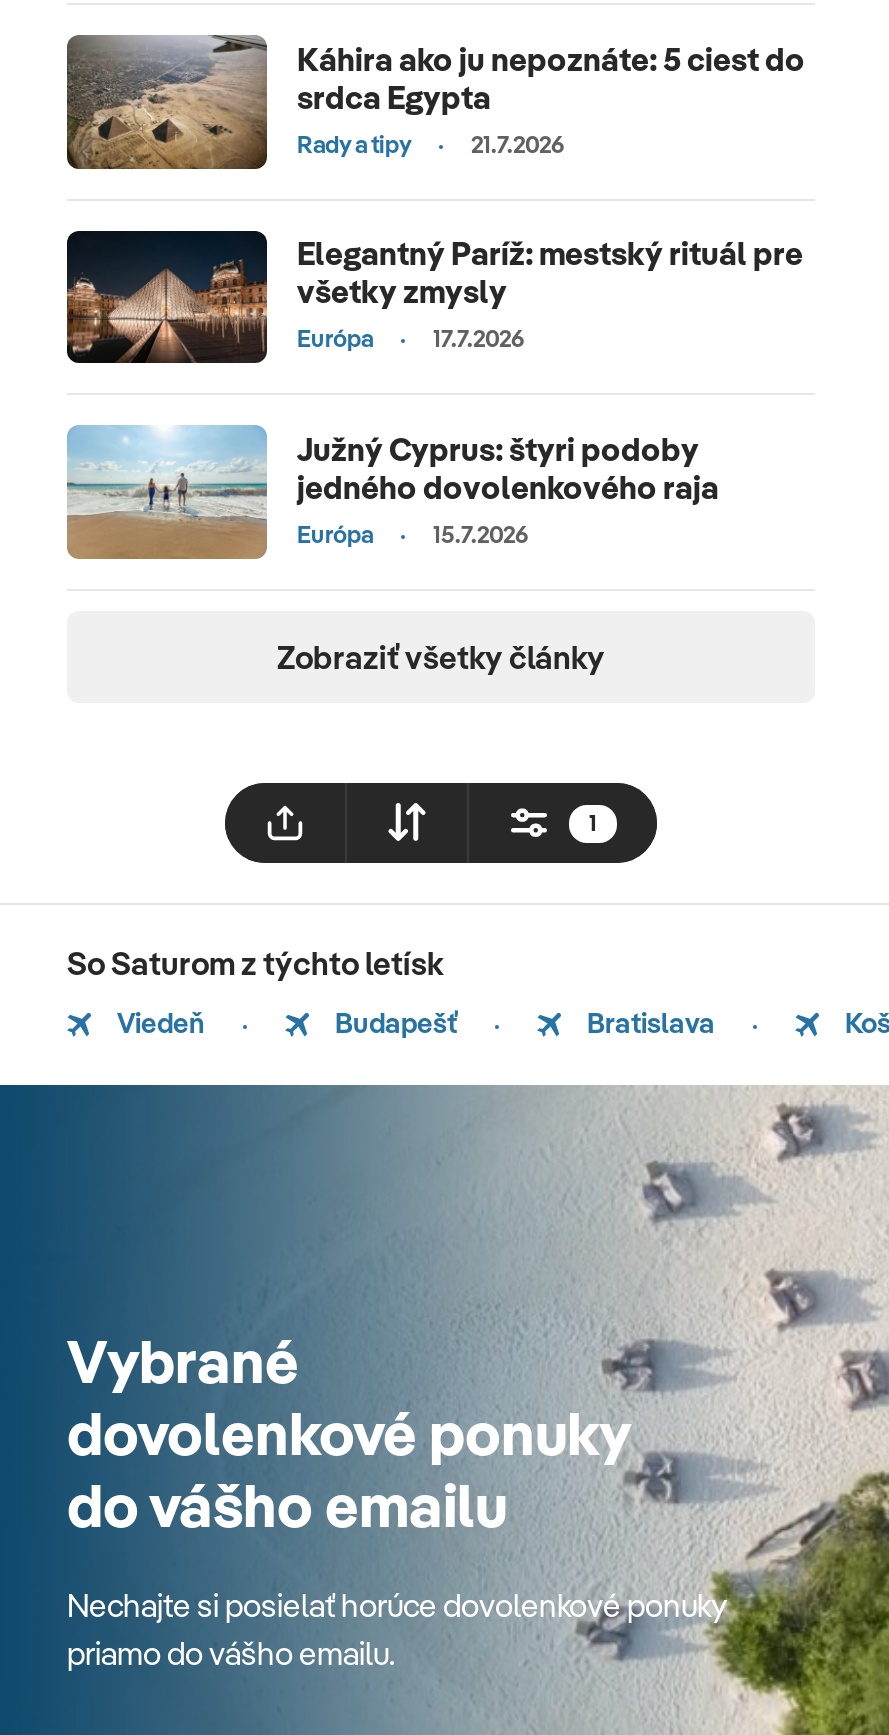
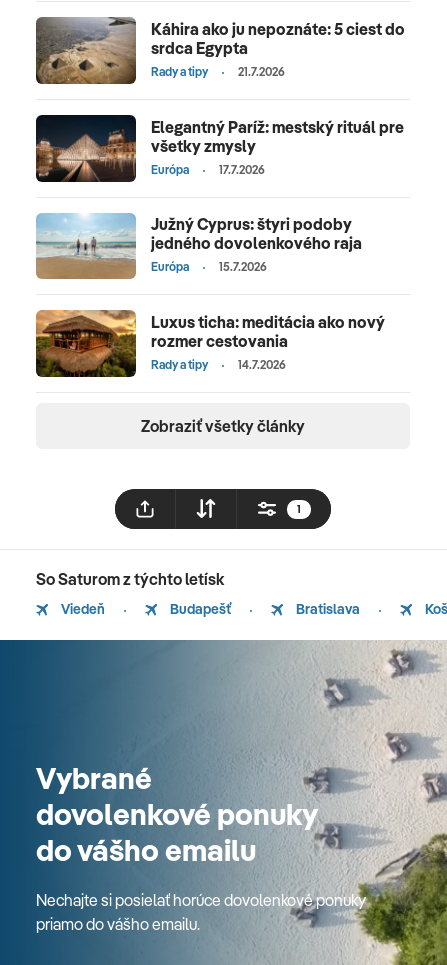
none -> [35,309,385,377] [image] | Luxus ticha: meditácia ako nový | rozmer cestovania | Rady a tipy | 14.7.2026

